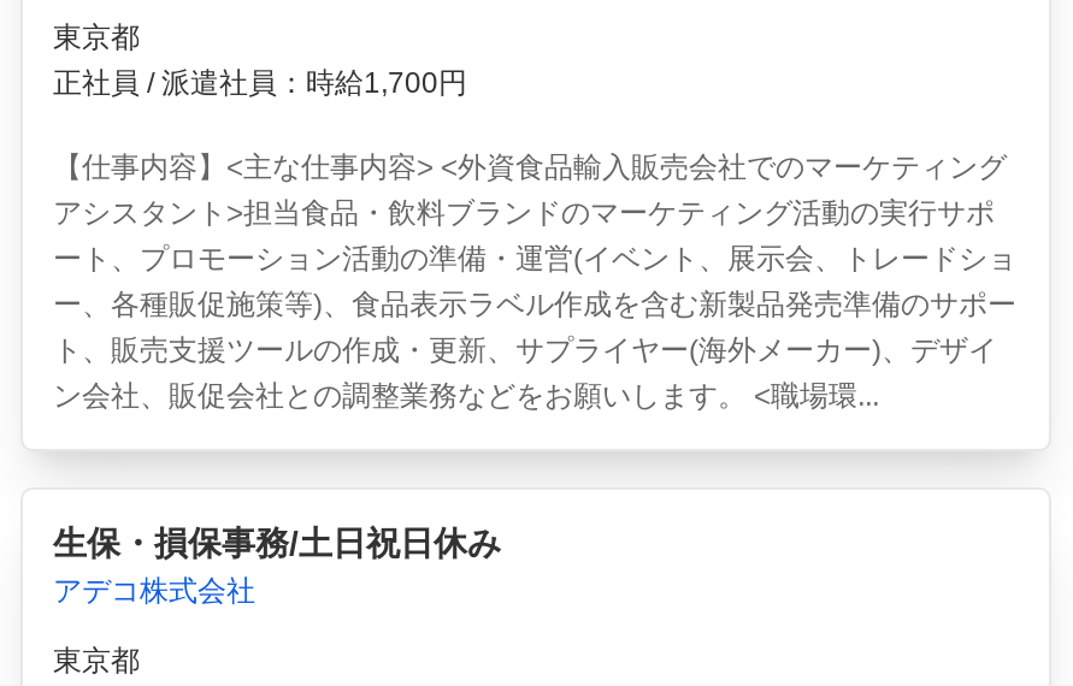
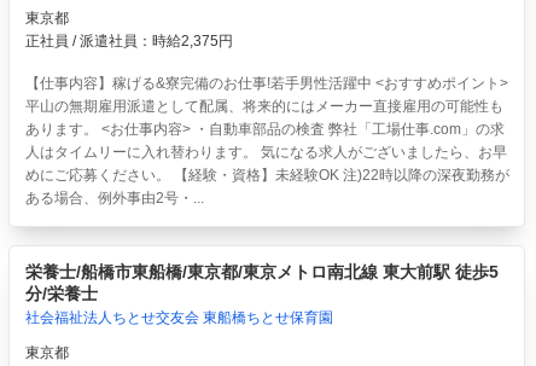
[53,66,467,100] 正社員 / 派遣社員：時給1,700円 -> [25,33,232,50] 正社員 / 派遣社員：時給2,375円
[53,150,1016,413] 【仕事内容】<主な仕事内容> <外資食品輸入販売会社でのマーケティング | アシスタント>担当食品・飲料ブランドのマーケティング活動の実行サポ | ート、プロモーション活動の準備・運営(イベント、展示会、トレードショ | ー、各種販促施策等)、食品表示ラベル作成を含む新製品発売準備のサポー | ト、販売支援ツールの作成・更新、サプライヤー(海外メーカー)、デザイ | ン会社、販促会社との調整業務などをお願いします。 <職場環... -> [25,75,509,207] 【仕事内容】稼げる&寮完備のお仕事!若手男性活躍中 <おすすめポイント> | 平山の無期雇用派遣として配属、将来的にはメーカー直接雇用の可能性も | あります。 <お仕事内容> ・自動車部品の検査 弊社「工場仕事.com」の求 | 人はタイムリーに入れ替わります。 気になる求人がございましたら、お早 | めにご応募ください。 【経験・資格】未経験OK 注)22時以降の深夜勤務が | ある場合、例外事由2号・...
[53,523,501,608] 生保・損保事務/土日祝日休み | アデコ株式会社 -> [25,263,498,327] 栄養士/船橋市東船橋/東京都/東京メトロ南北線 東大前駅 徒歩5 | 分/栄養士 | 社会福祉法人ちとせ交友会 東船橋ちとせ保育園

